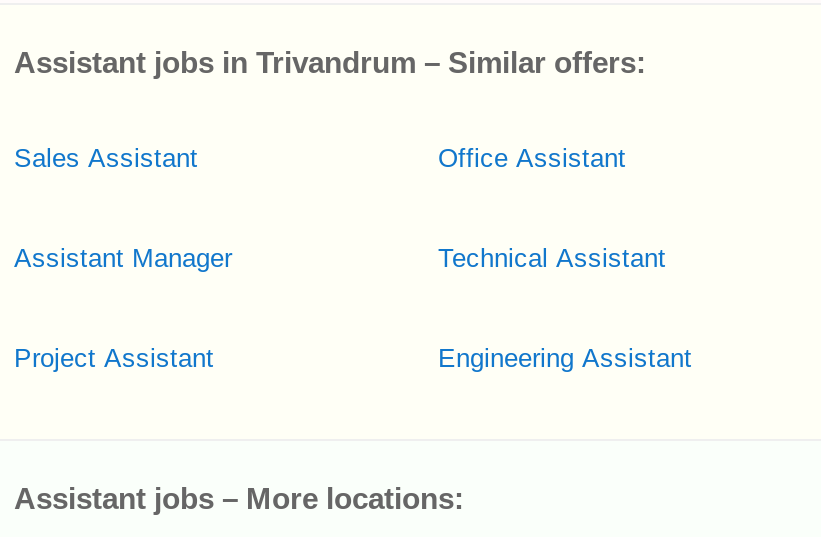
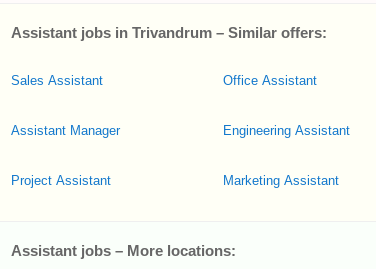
[438,243,666,273] Technical Assistant -> none
moved [438,343,692,373] -> [223,123,350,138]: Engineering Assistant
none -> [223,173,339,188] Marketing Assistant

